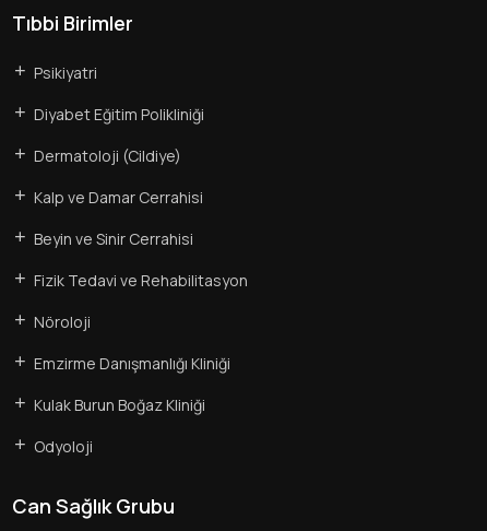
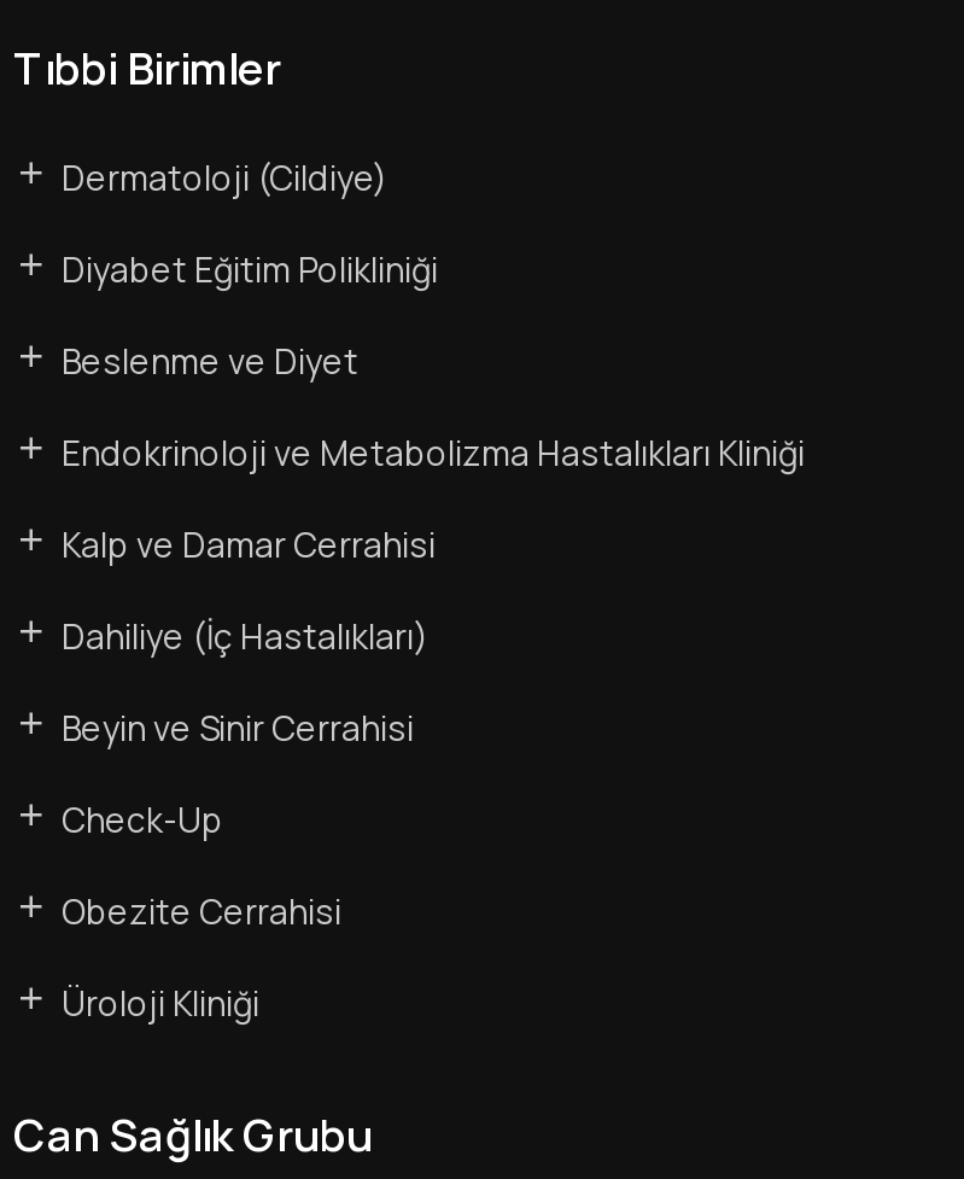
[34,62,97,83] Psikiyatri -> none
none -> [62,338,805,475] Beslenme ve Diyet | Endokrinoloji ve Metabolizma Hastalıkları Kliniği
moved [34,145,181,166] -> [62,154,387,200]: Dermatoloji (Cildiye)
moved [34,187,203,208] -> [62,521,436,567]: Kalp ve Damar Cerrahisi
none -> [62,613,428,659] Dahiliye (İç Hastalıkları)
moved [34,228,193,249] -> [62,705,414,751]: Beyin ve Sinir Cerrahisi
[34,270,248,457] Fizik Tedavi ve Rehabilitasyon | Nöroloji | Emzirme Danışmanlığı Kliniği | Kulak Burun Boğaz Kliniği | Odyoloji -> [62,796,341,1026] Check-Up | Obezite Cerrahisi | Üroloji Kliniği

